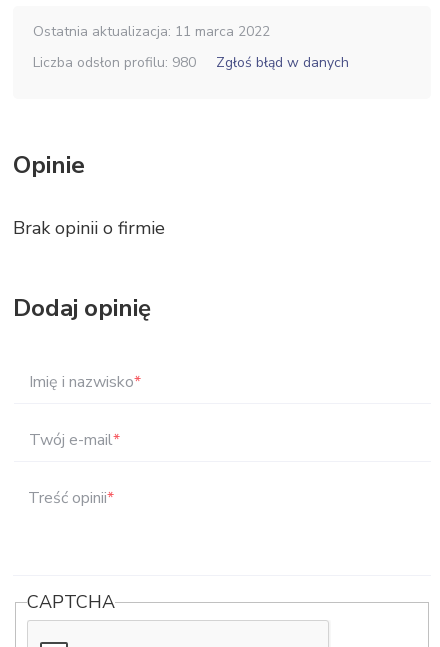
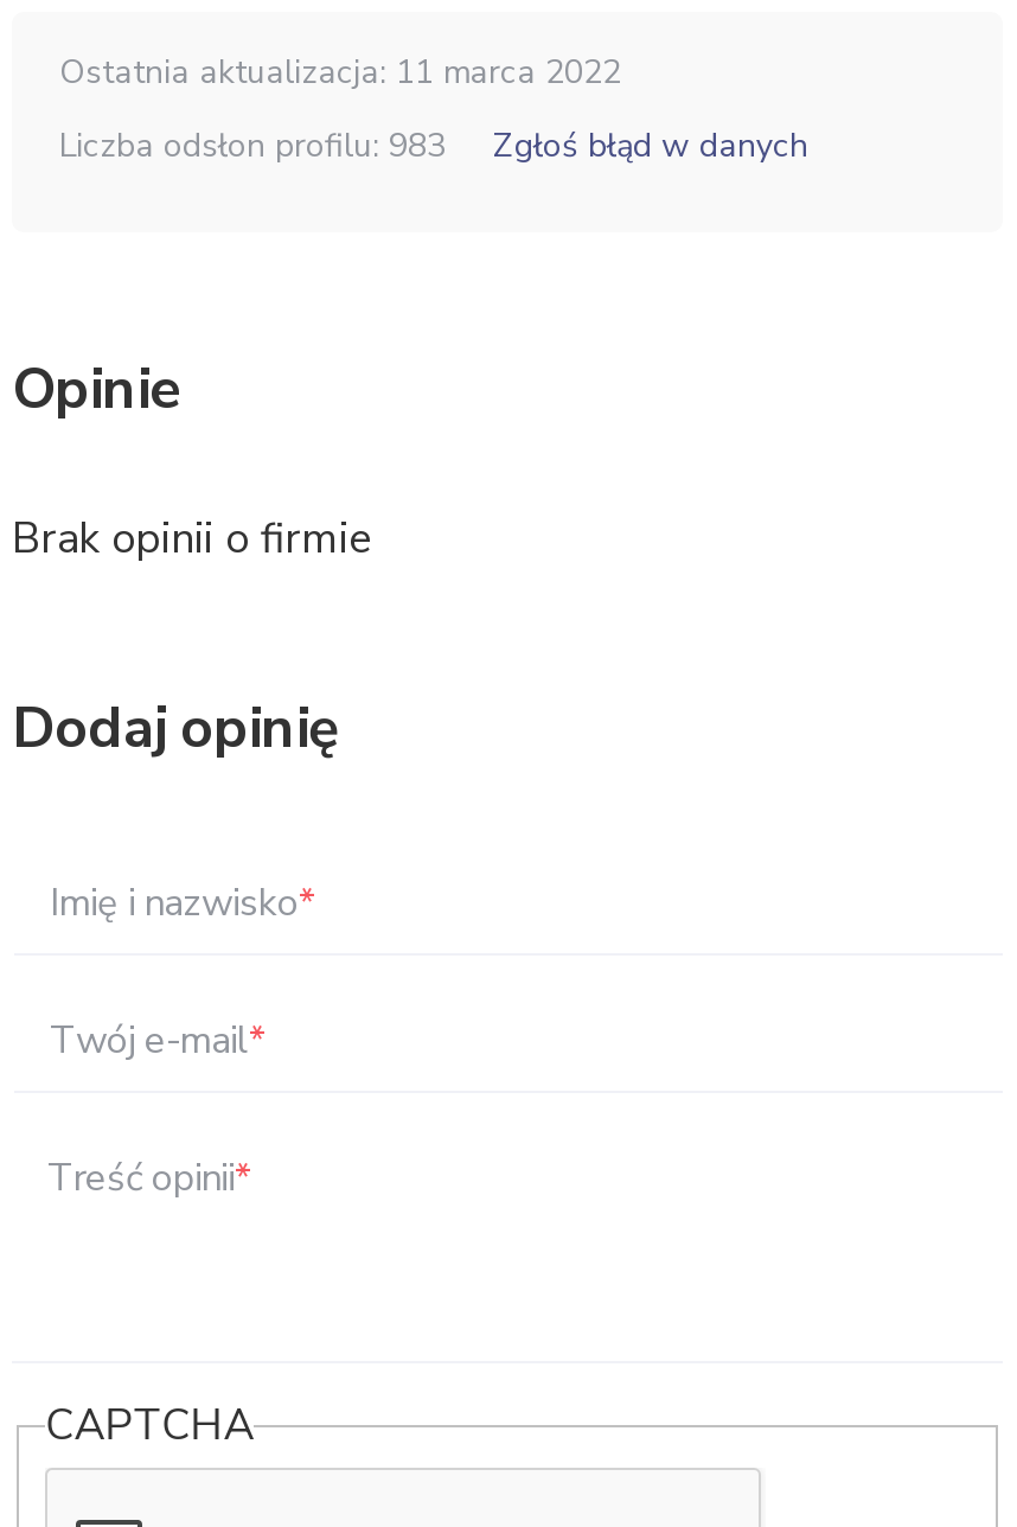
[33,53,196,72] Liczba odsłon profilu: 980 -> [59,123,446,168] Liczba odsłon profilu: 983

